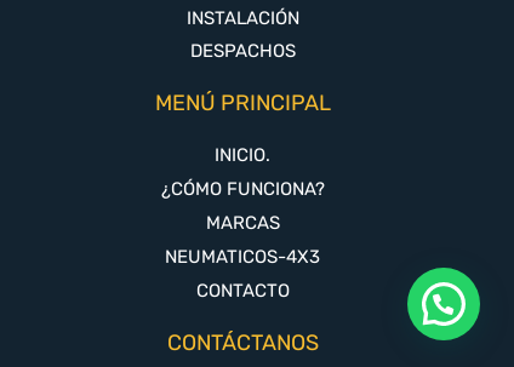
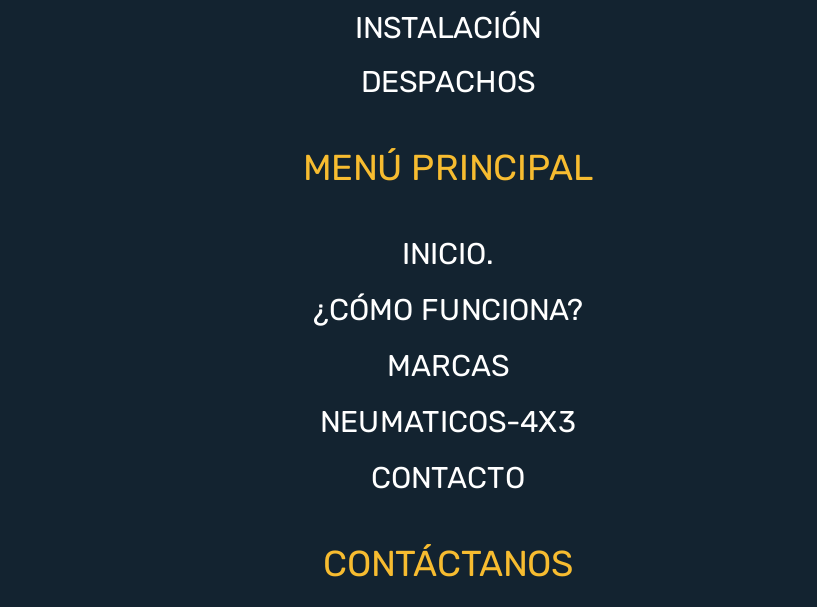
[406,266,481,342] [image] -> none

